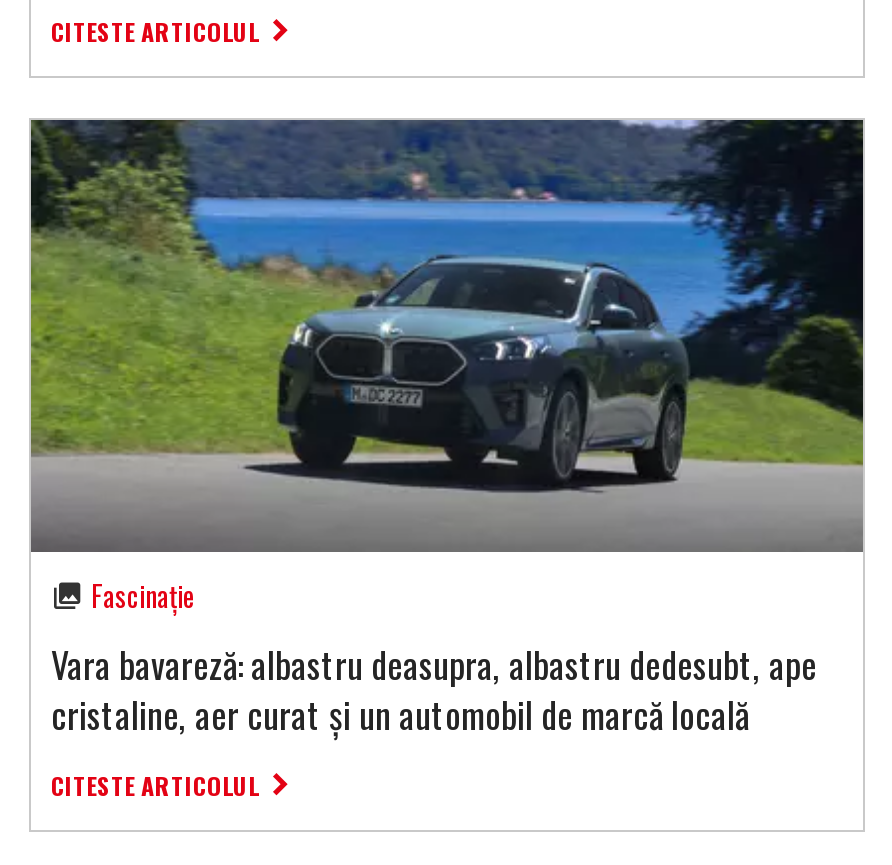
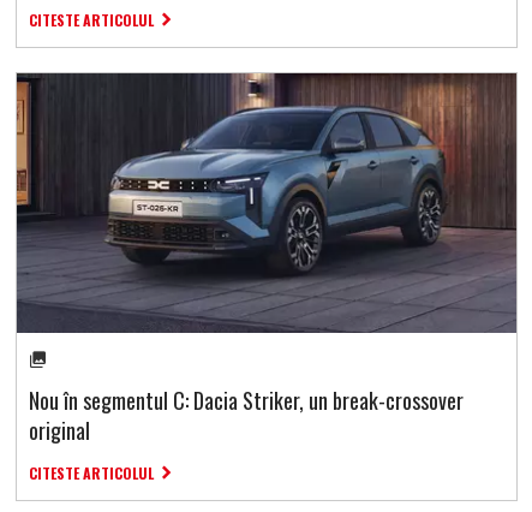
[29,118,863,552] [image] -> [16,72,516,332] [image]
[51,574,817,740] Fascinație | Vara bavareză: albastru deasupra, albastru dedesubt, ape | cristaline, aer curat și un automobil de marcă locală -> [29,385,464,446] Nou în segmentul C: Dacia Striker, un break-crossover | original

